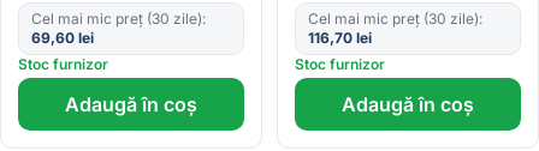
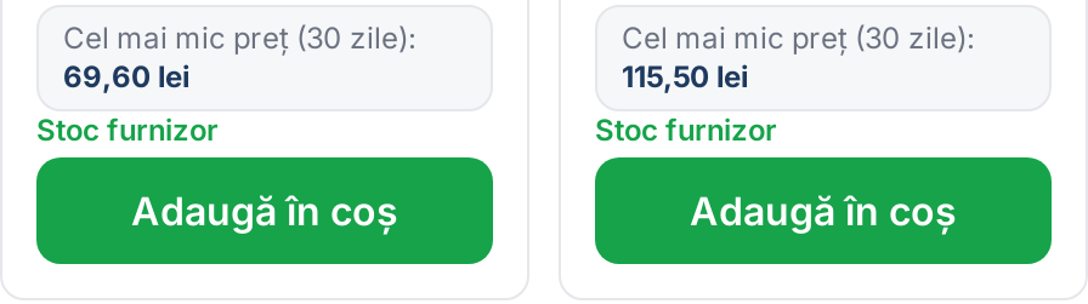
[308,29,372,46] 116,70 lei -> [622,58,748,94] 115,50 lei

